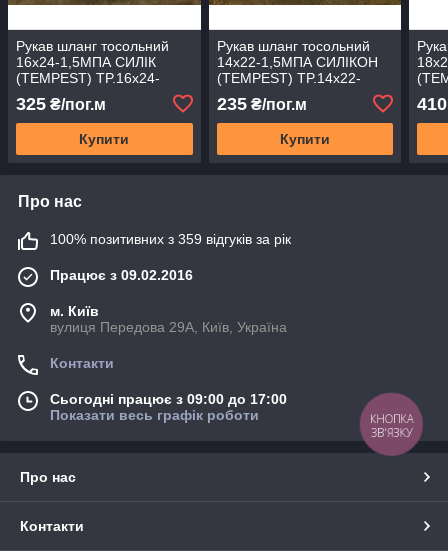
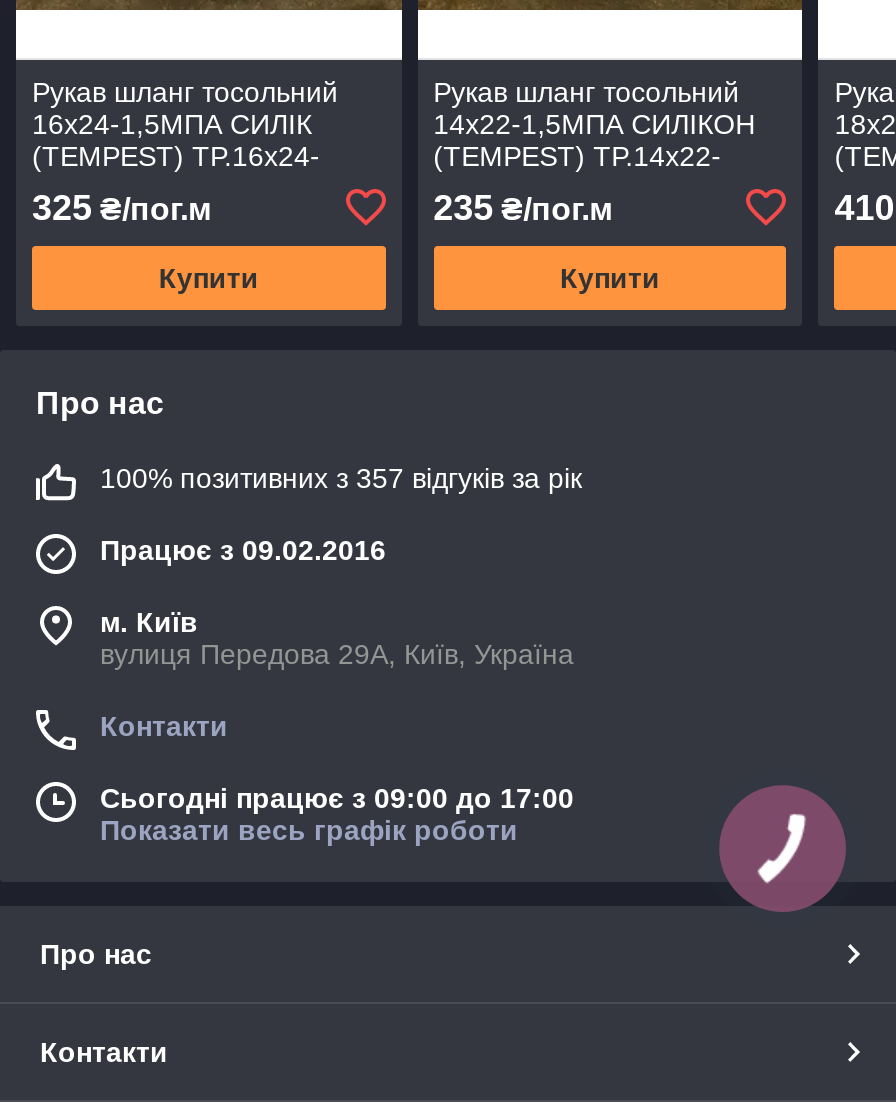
[50,231,291,247] 100% позитивних з 359 відгуків за рік -> [100,462,582,494] 100% позитивних з 357 відгуків за рік
[370,411,413,439] КНОПКА | ЗВ'ЯЗКУ -> none

